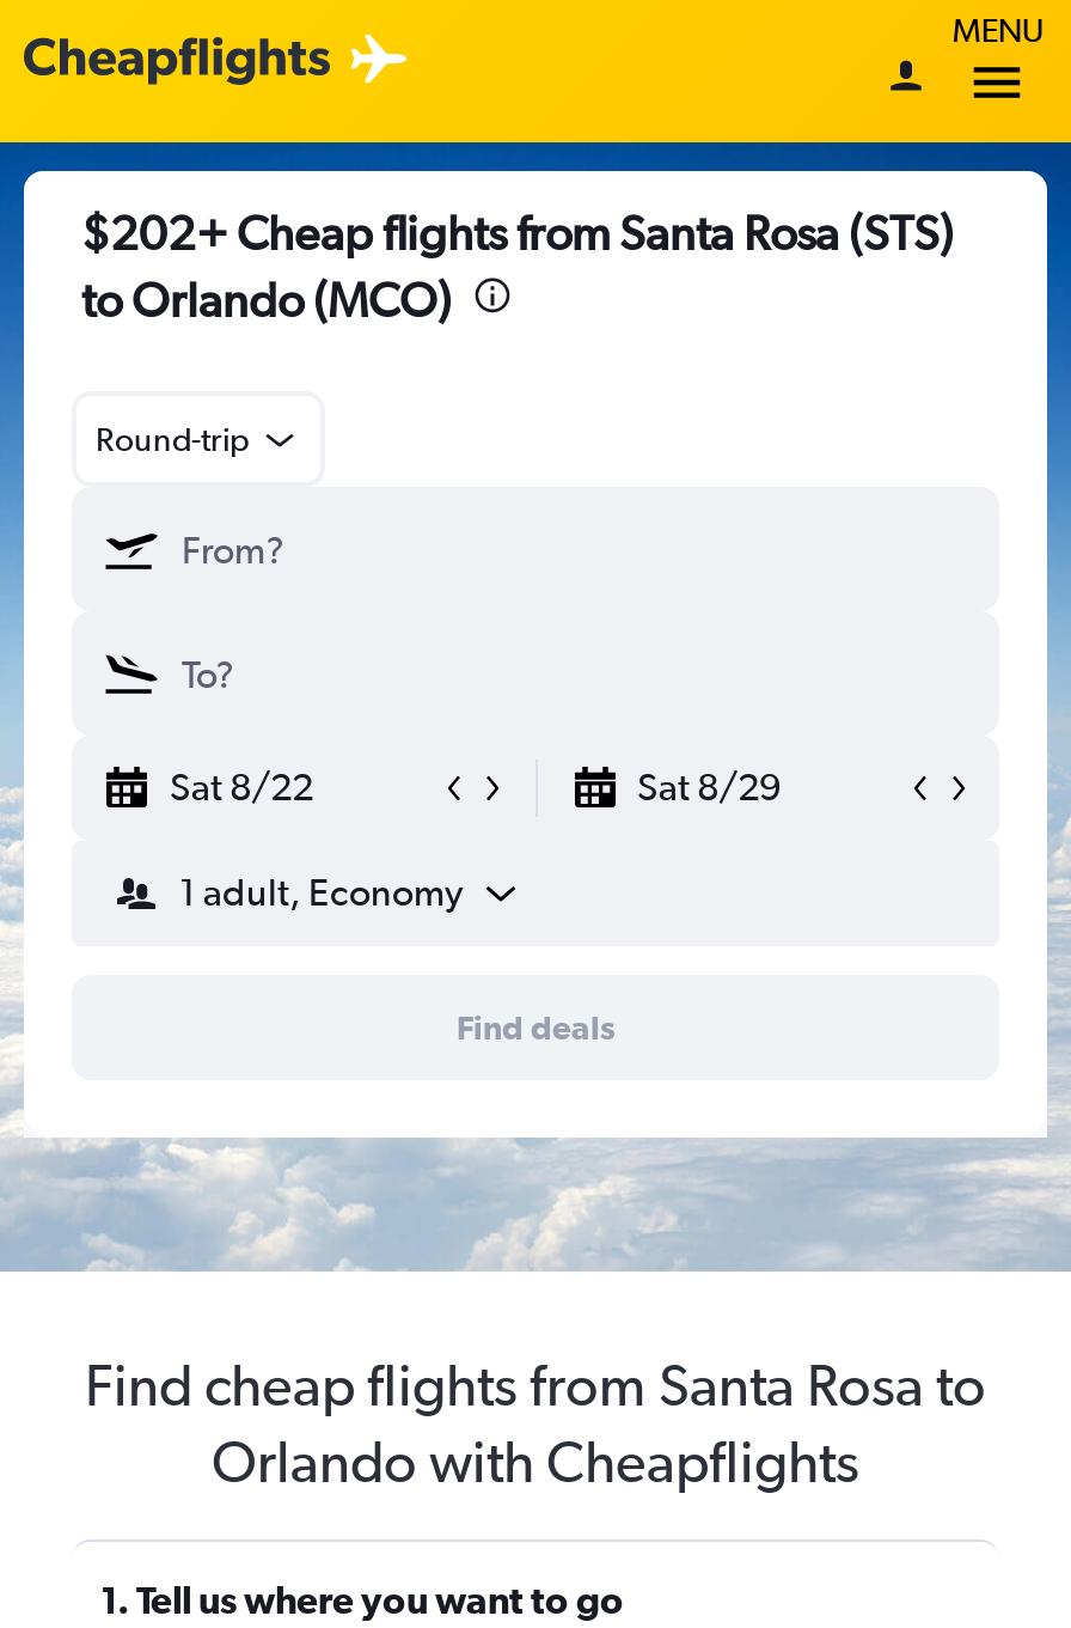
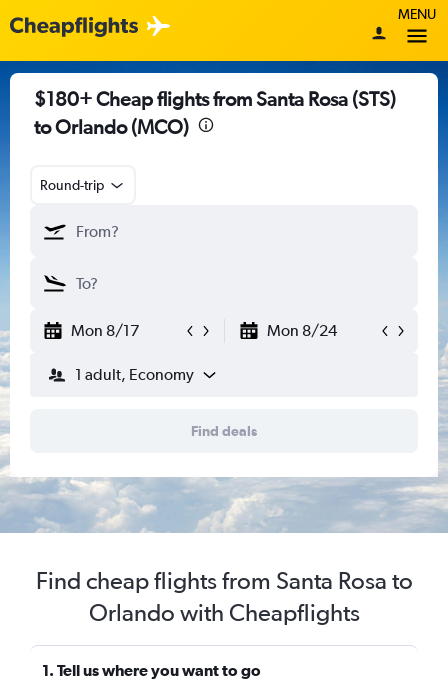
[81,205,954,260] $202+ Cheap flights from Santa Rosa (STS) -> [34,87,396,110] $180+ Cheap flights from Santa Rosa (STS)
[170,764,781,810] Sat 8/22 | Sat 8/29 -> [71,321,336,340] Mon 8/17 | Mon 8/24

